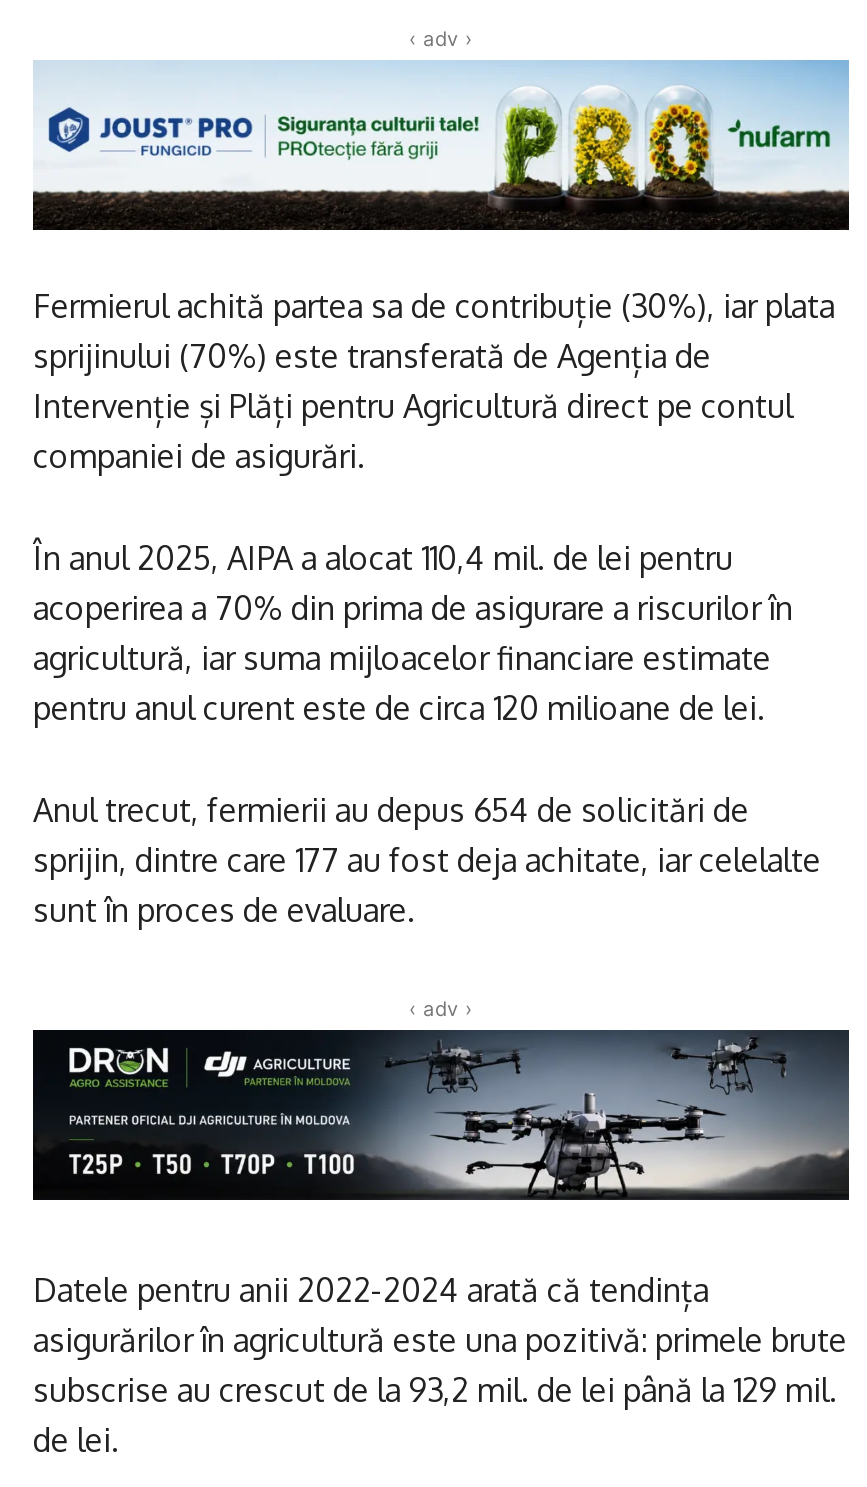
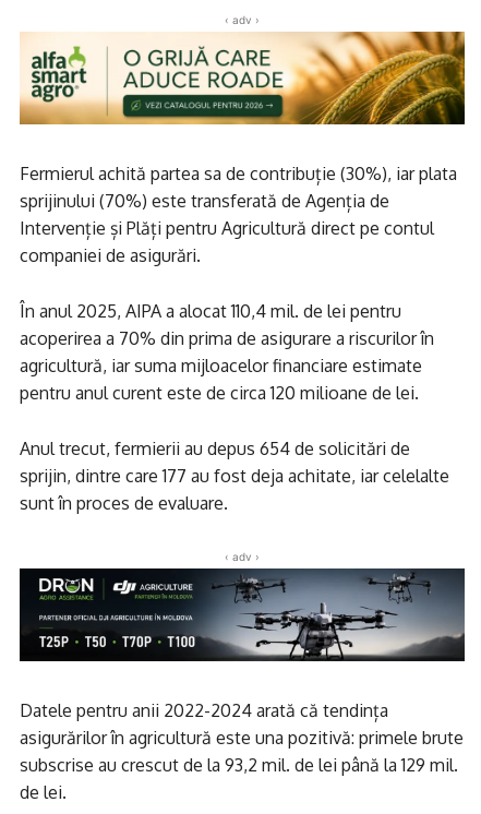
[31,58,851,232] [image] -> [19,31,466,125] [image]

